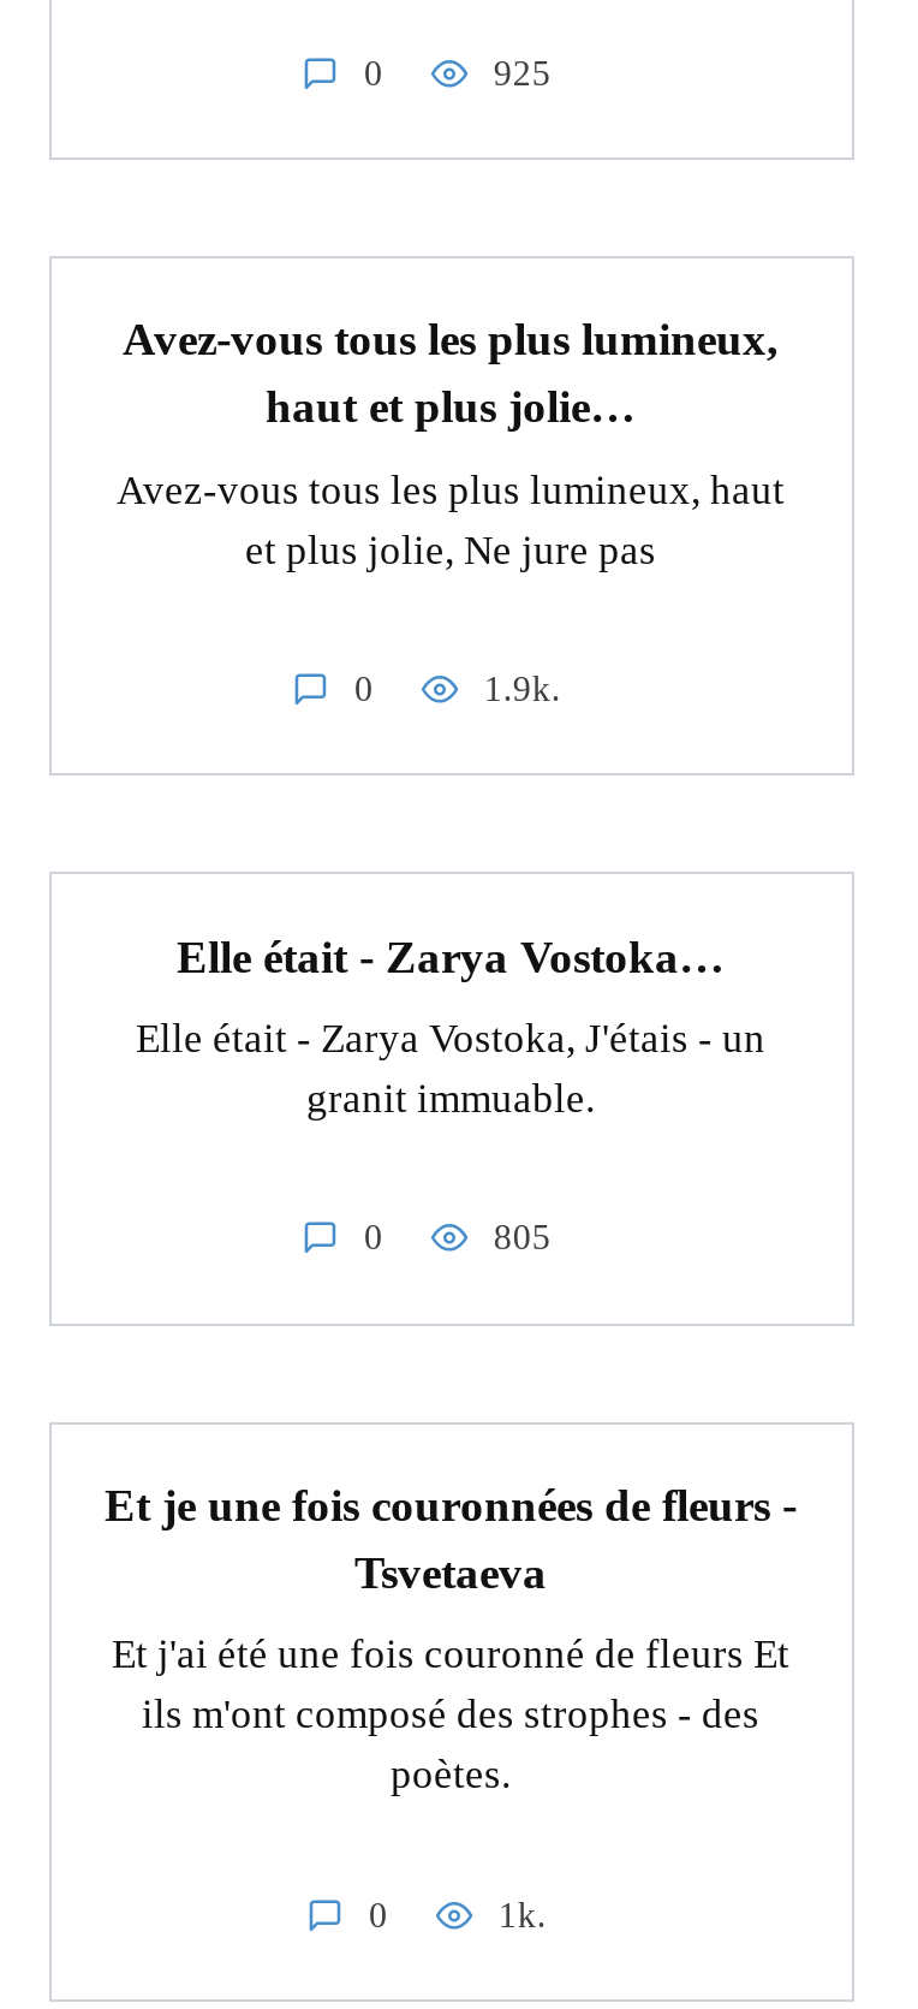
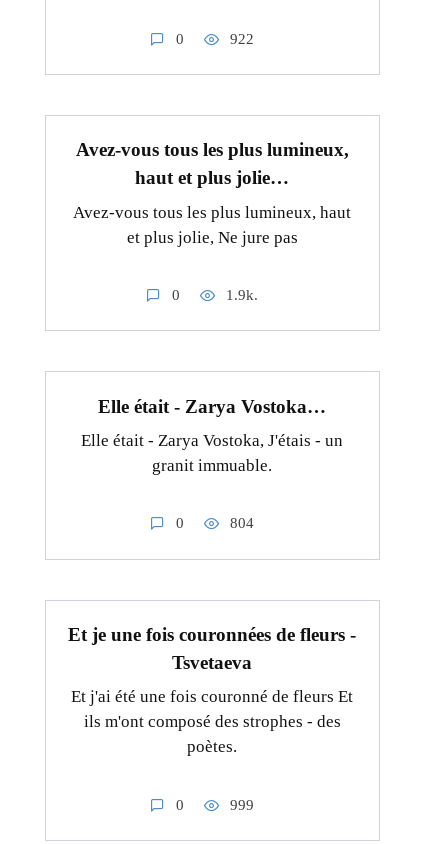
[493,50,551,91] 925 -> [230,29,254,46] 922
[493,1216,551,1257] 805 -> [230,514,254,531] 804
[498,1892,546,1933] 1k. -> [230,795,254,812] 999

